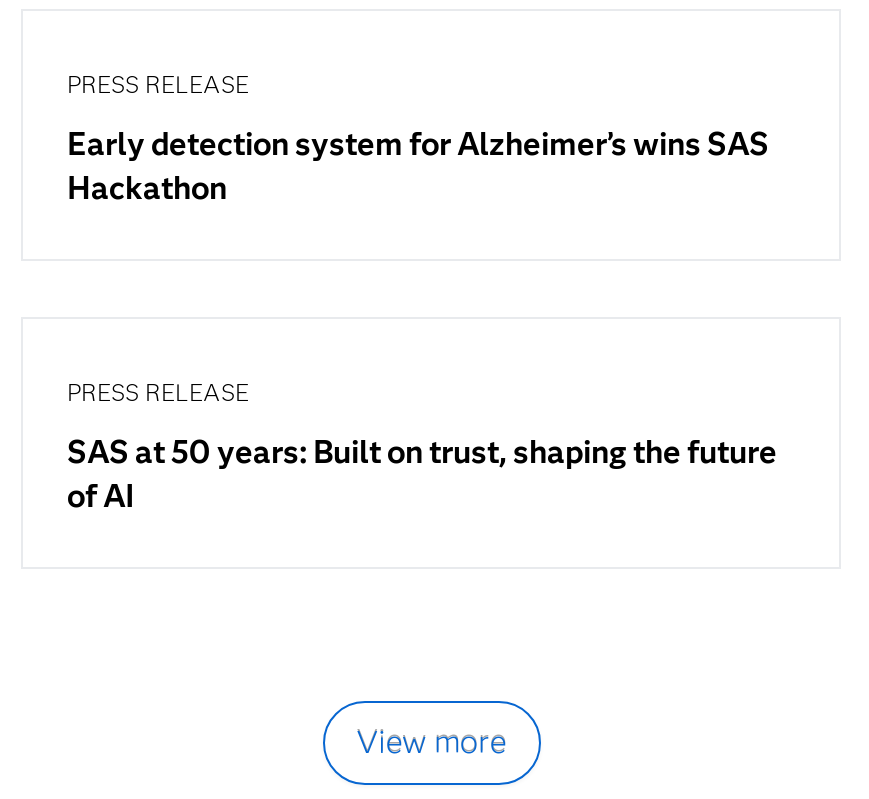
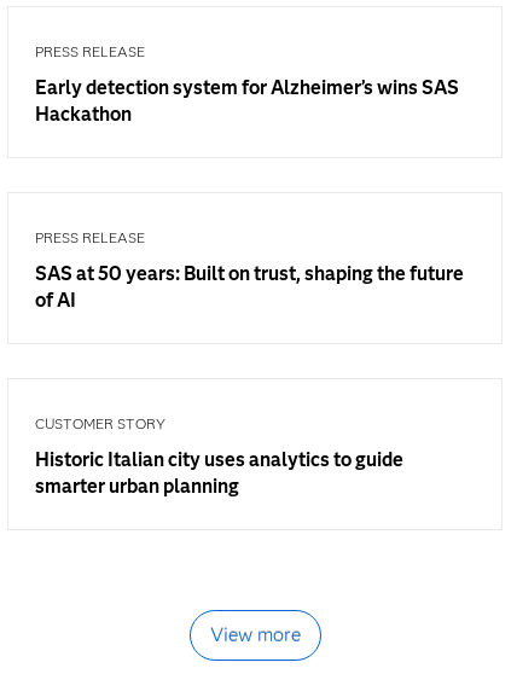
none -> [35,414,403,498] CUSTOMER STORY | Historic Italian city uses analytics to guide | smarter urban planning

